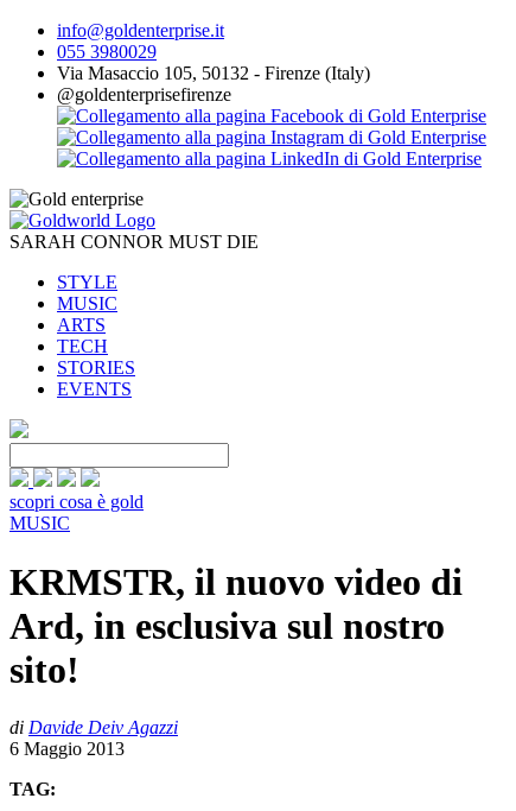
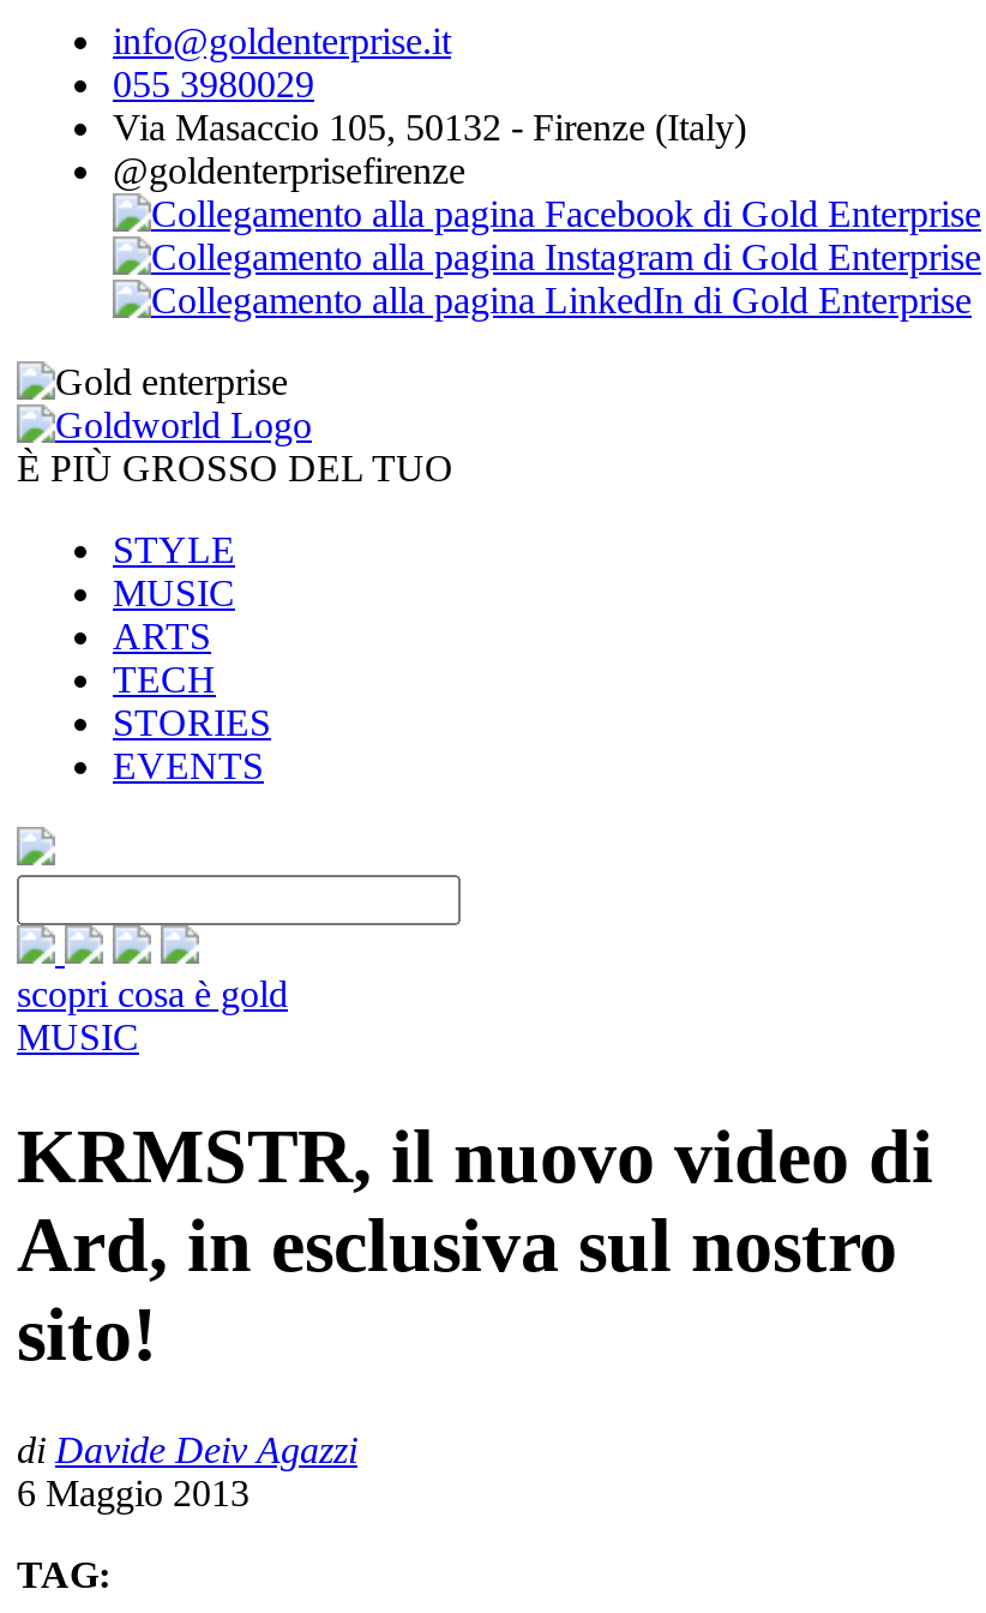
[9,232,259,252] SARAH CONNOR MUST DIE -> [17,448,453,489] È PIÙ GROSSO DEL TUO

